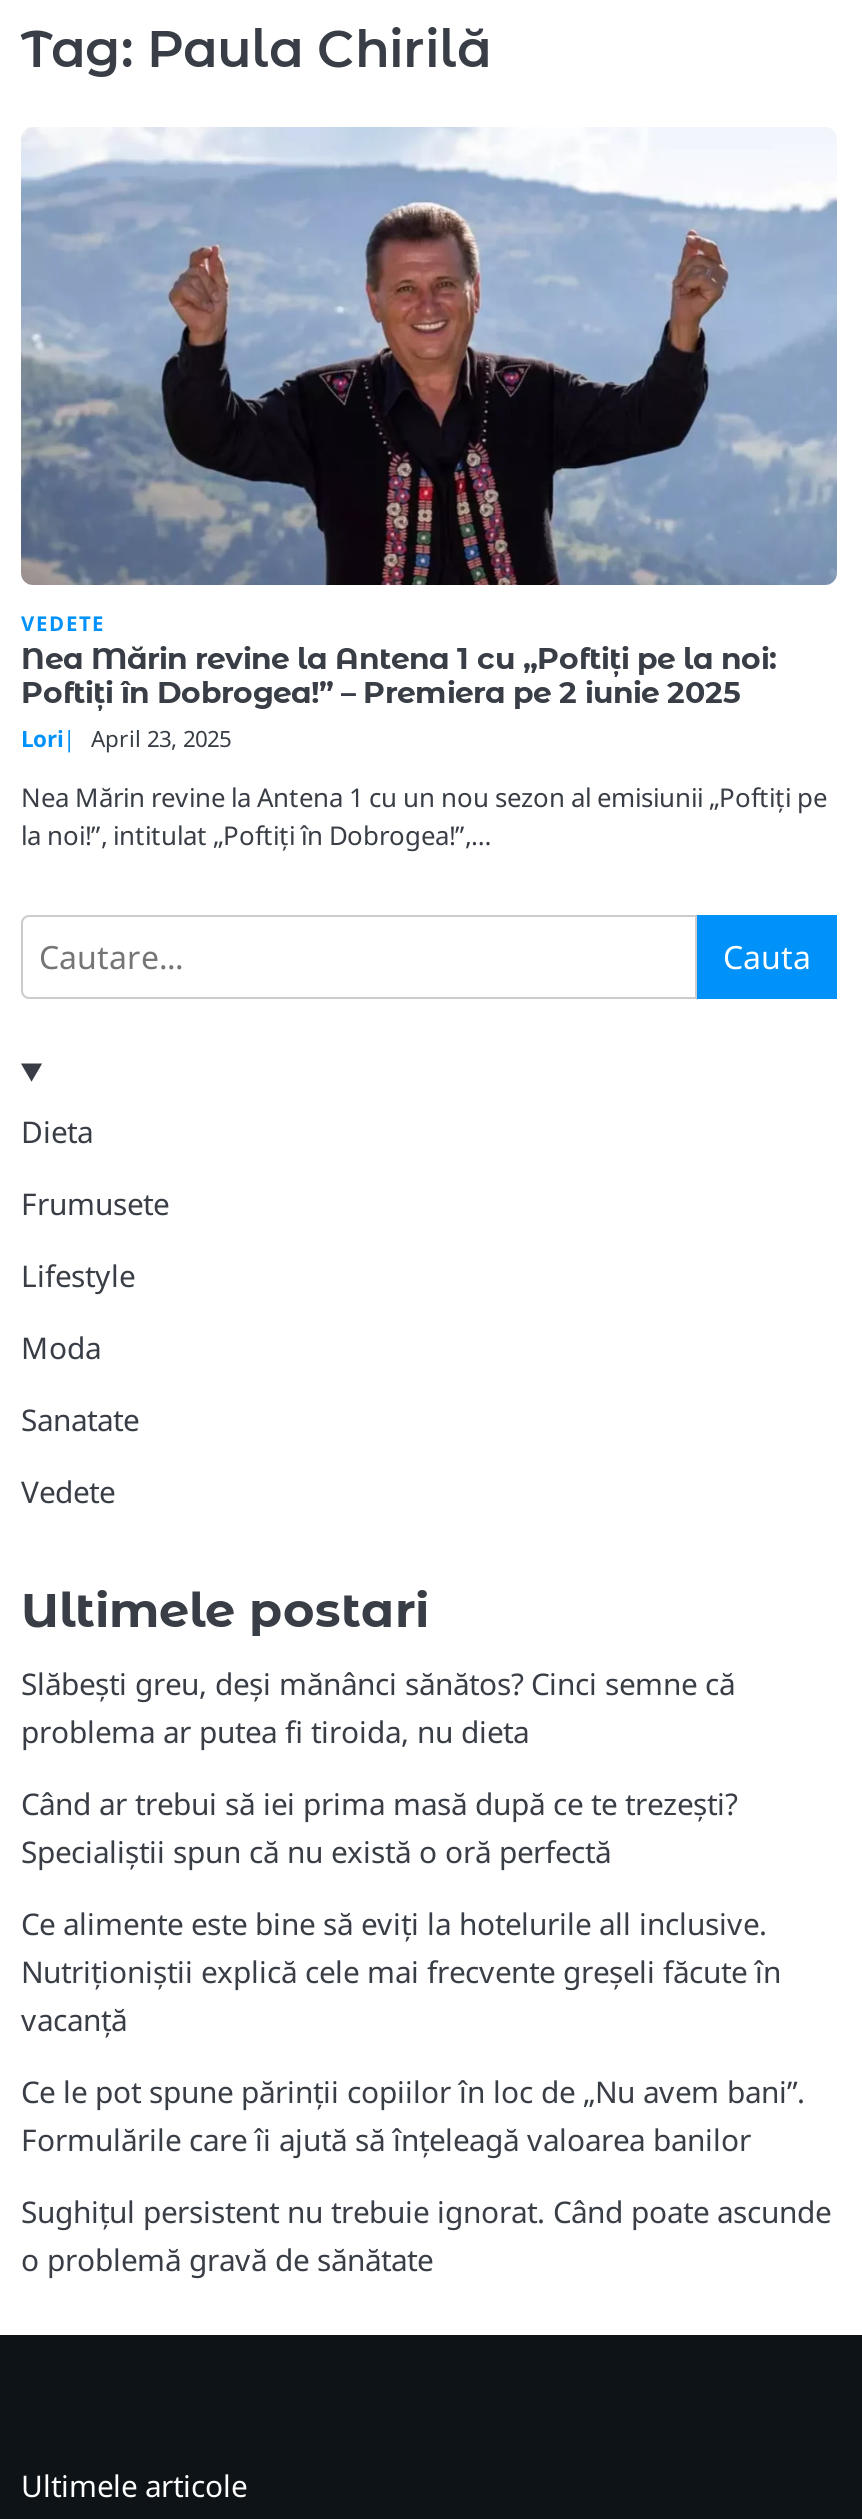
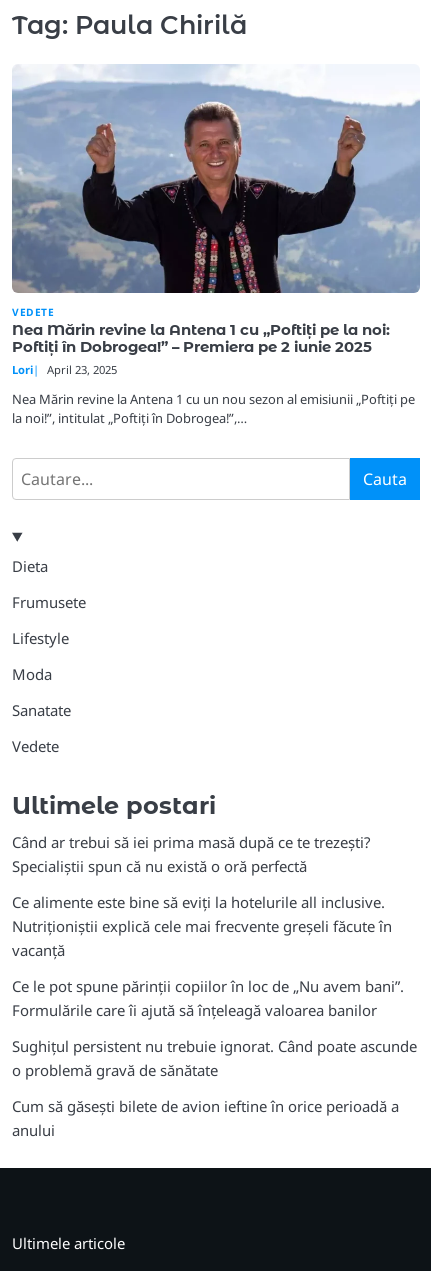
[21,1663,735,1751] Slăbești greu, deși mănânci sănătos? Cinci semne că | problema ar putea fi tiroida, nu dieta -> none
moved [21,1783,831,2279] -> [12,832,417,1080]: Când ar trebui să iei prima masă după ce te trezești? | Specialiștii spun că nu există o oră perfectă | Ce alimente este bine să eviți la hotelurile all inclusive. | ... | Sughițul persistent nu trebuie ignorat. Când poate ascunde | o problemă gravă de sănătate
none -> [12,1096,399,1140] Cum să găsești bilete de avion ieftine în orice perioadă a | anului

